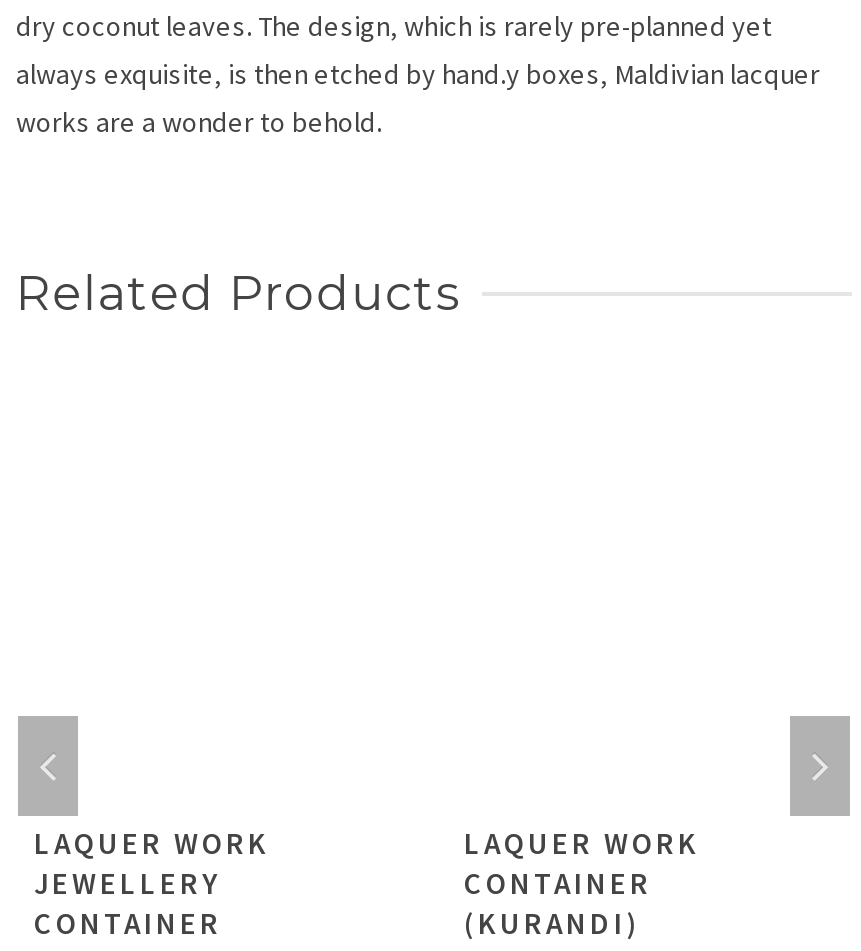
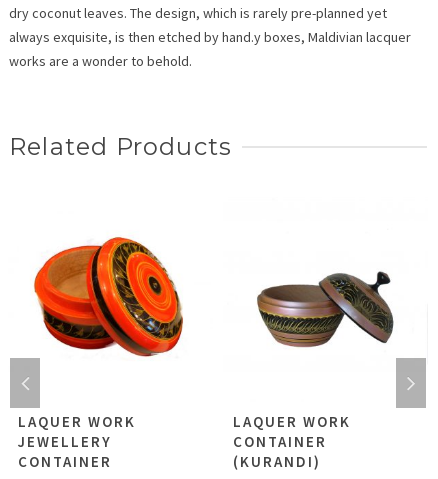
none -> [33,236,184,358] [image]
none -> [256,271,394,348] [image]

